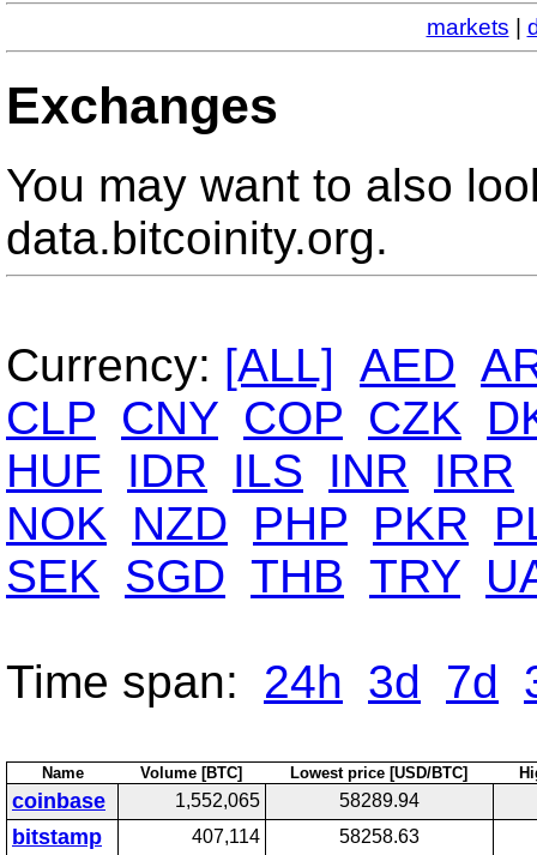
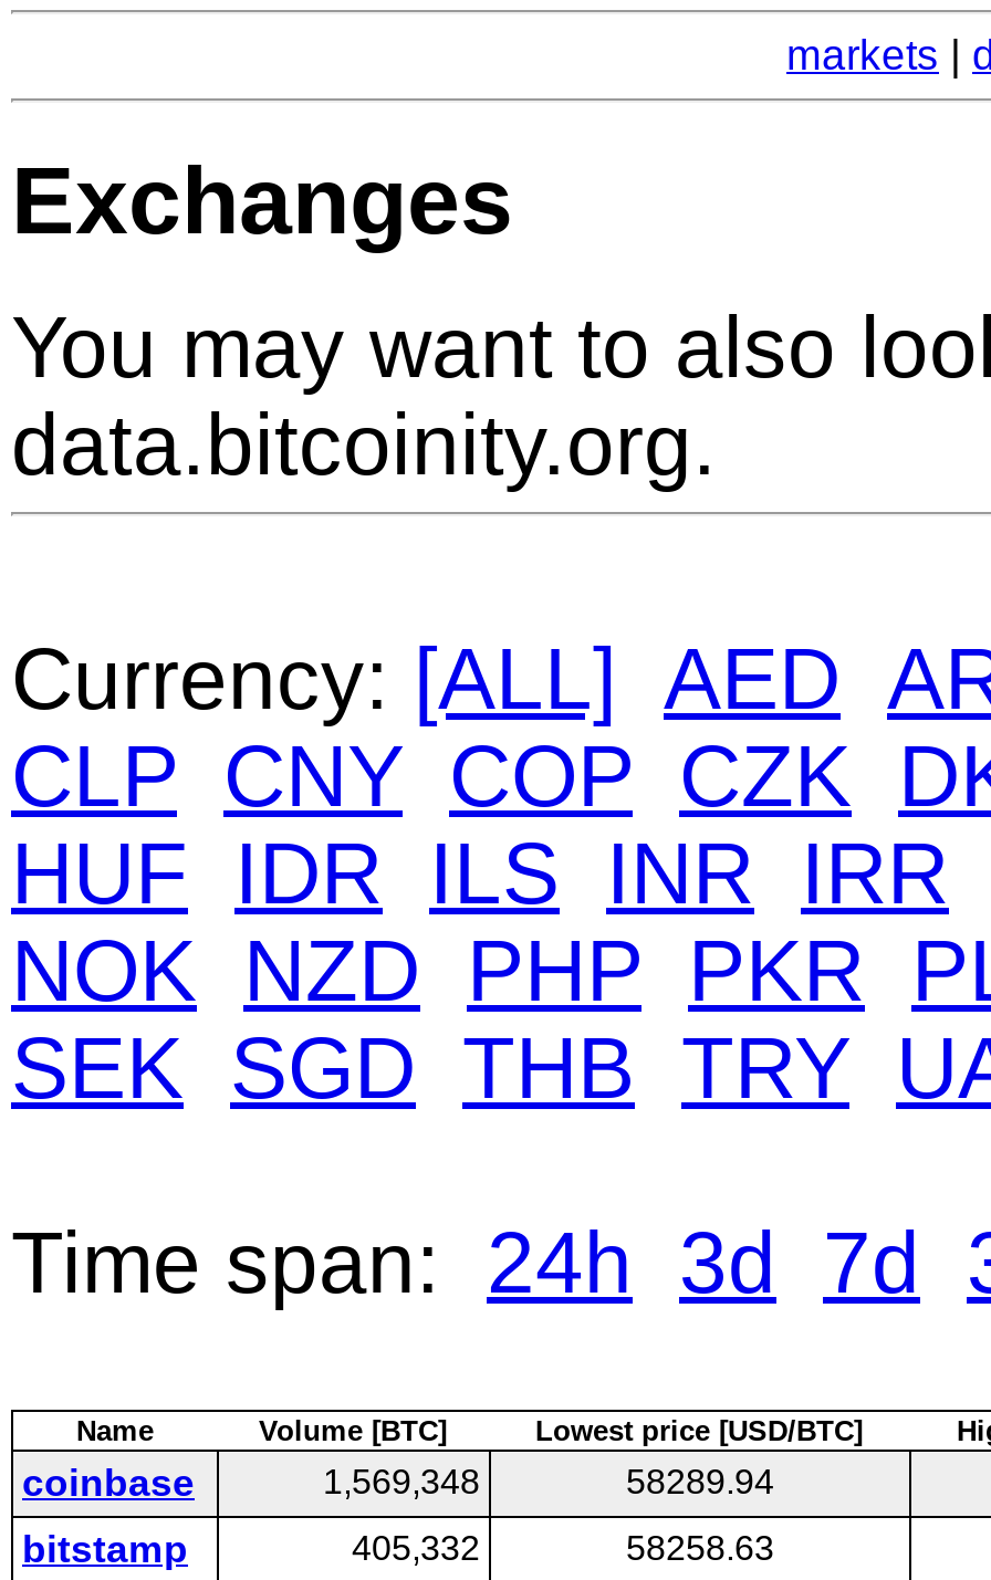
[175,790,260,810] 1,552,065 -> [323,1462,480,1500] 1,569,348
[192,826,260,846] 407,114 -> [352,1528,480,1566] 405,332

